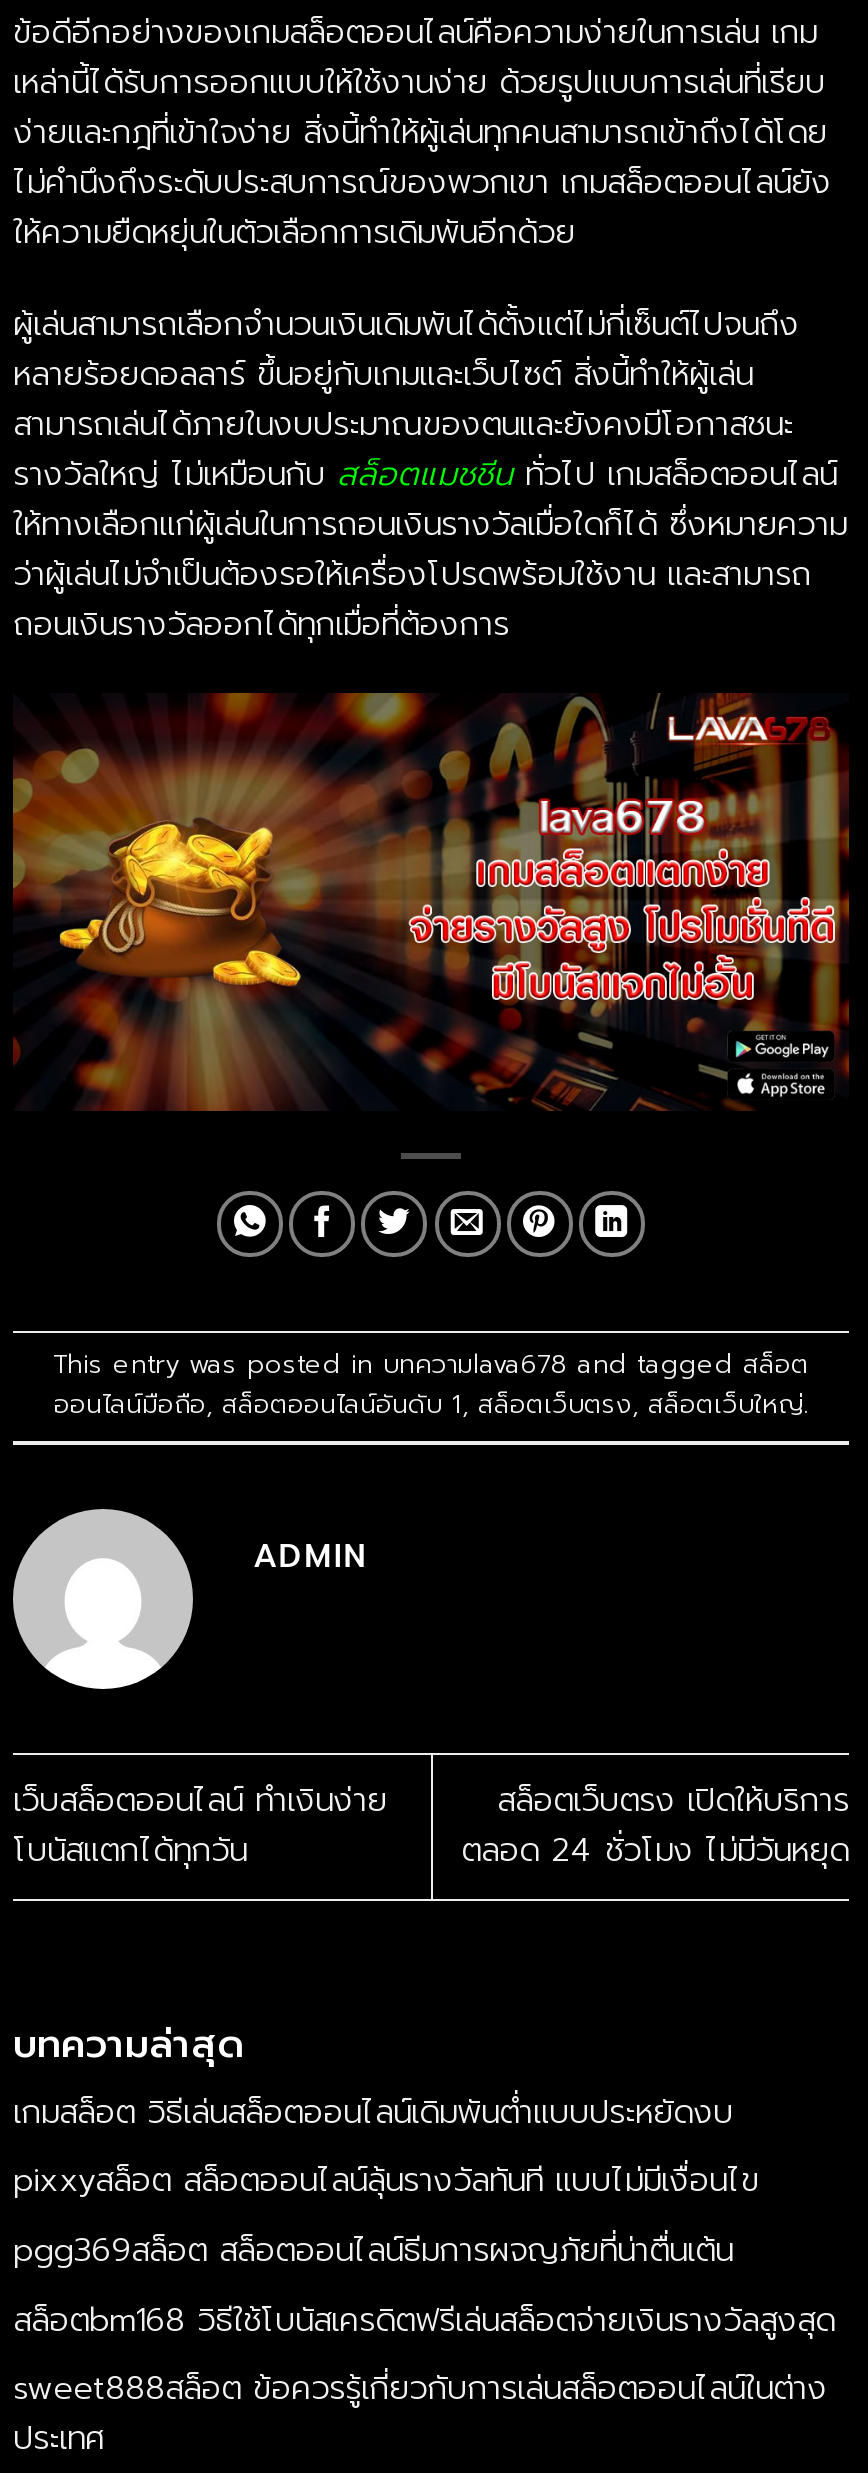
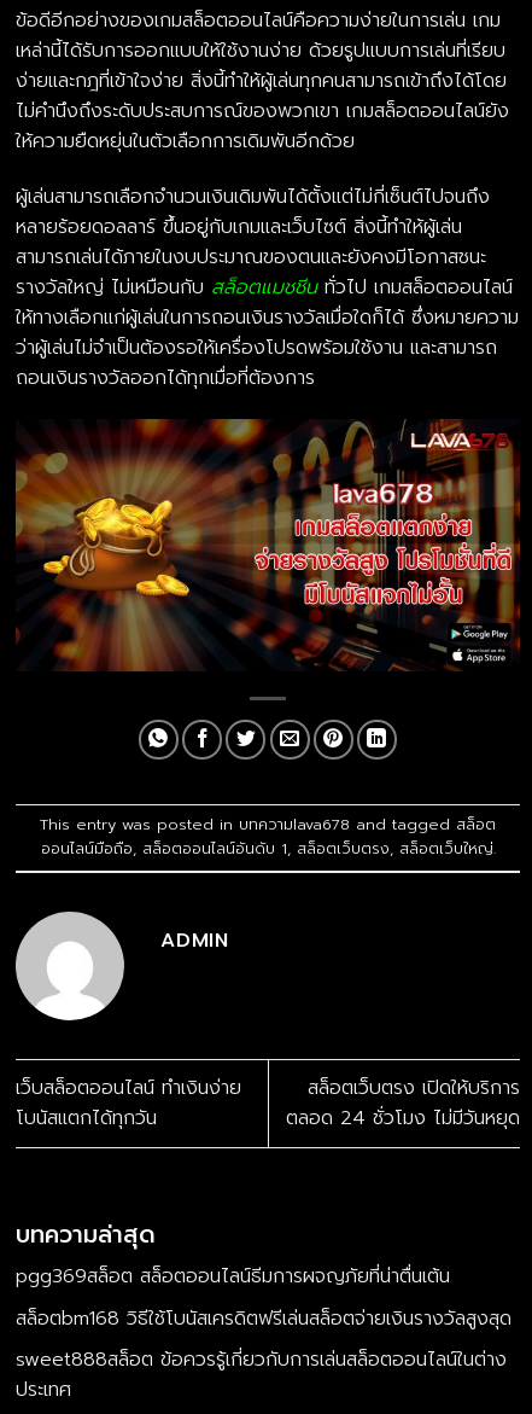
[13,2089,759,2206] เกมสล็อต วิธีเล่นสล็อตออนไลน์เดิมพันต่ำแบบประหยัดงบ | pixxyสล็อต สล็อตออนไลน์ลุ้นรางวัลทันที แบบไม่มีเงื่อนไข -> none

